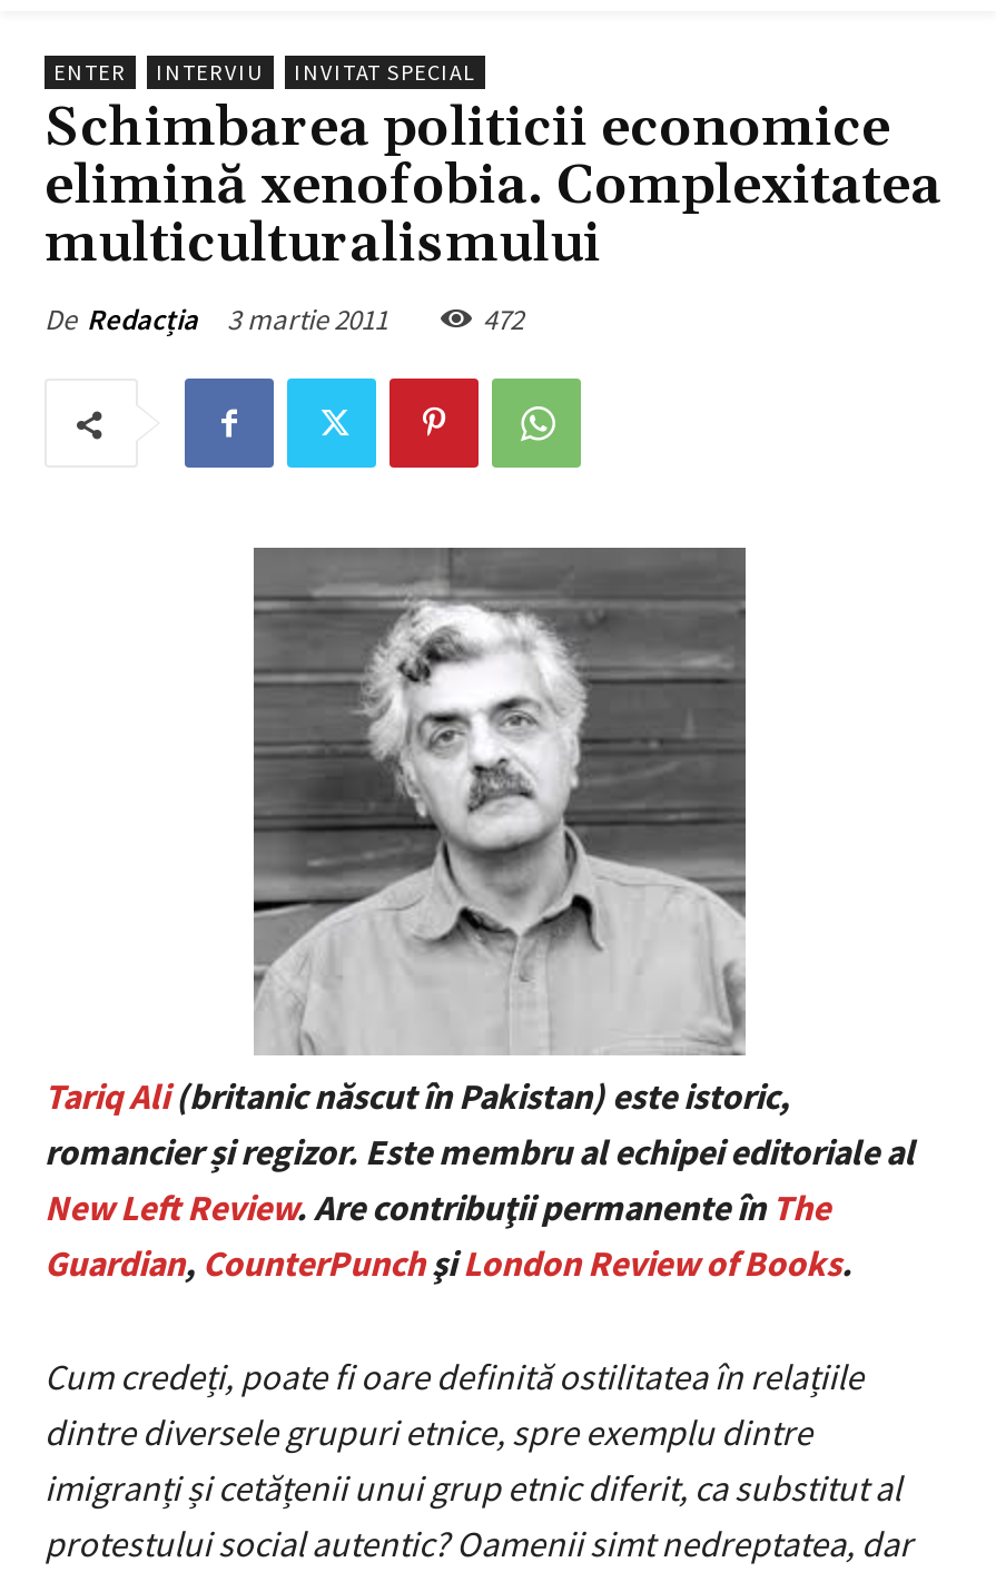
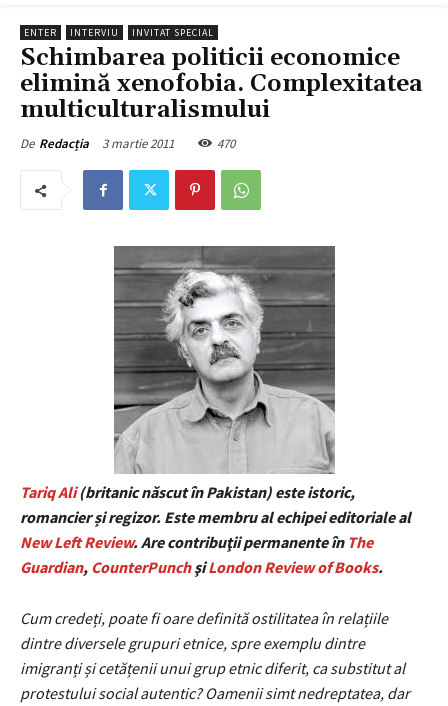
[483,300,523,338] 472 -> [217,135,235,152] 470

